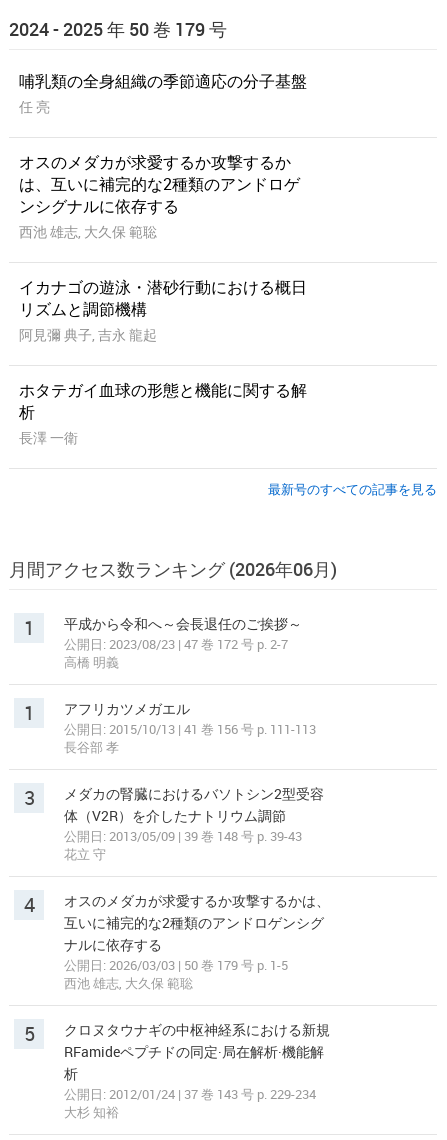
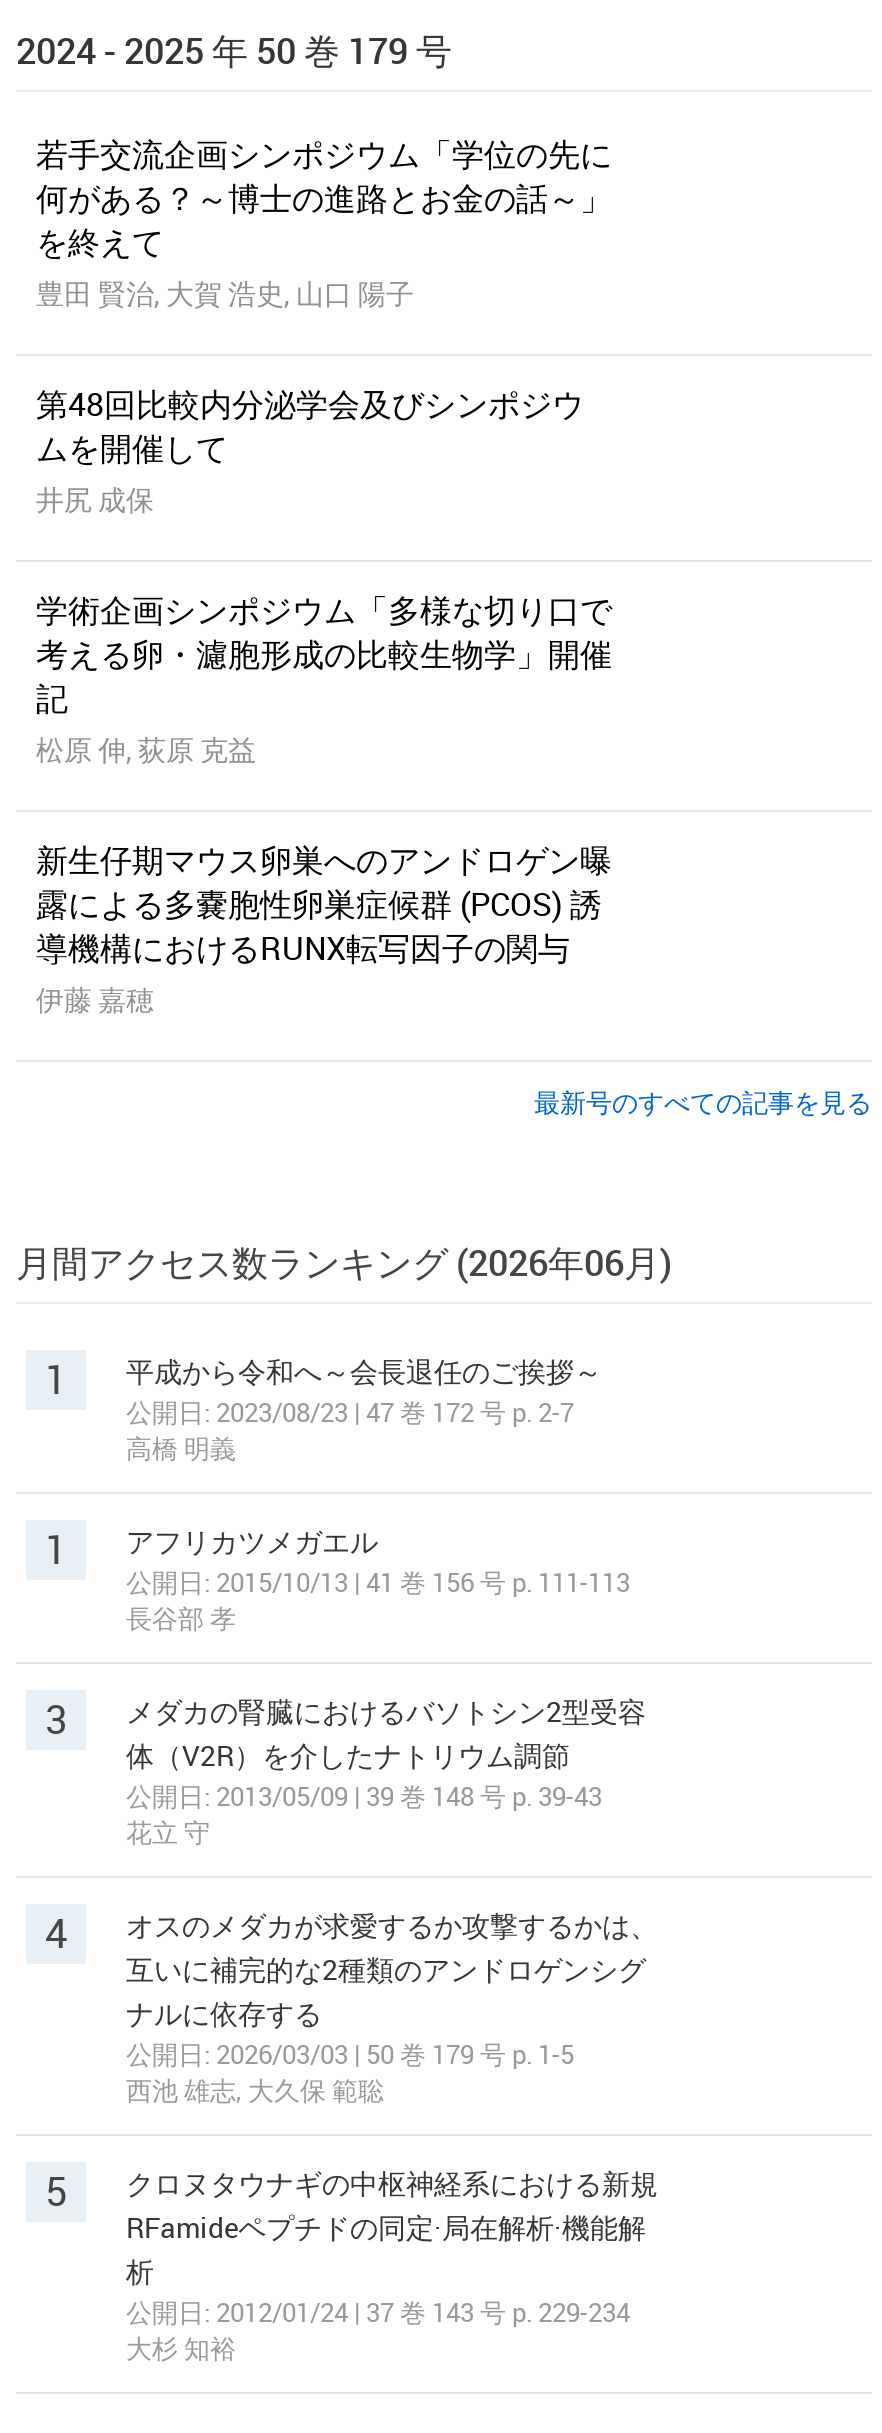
[19,70,307,116] 哺乳類の全身組織の季節適応の分子基盤 | 任 亮 -> [36,132,612,312] 若手交流企画シンポジウム「学位の先に | 何がある？～博士の進路とお金の話～」 | を終えて | 豊田 賢治, 大賀 浩史, 山口 陽子
[19,151,300,241] オスのメダカが求愛するか攻撃するか | は、互いに補完的な2種類のアンドロゲ | ンシグナルに依存する | 西池 雄志, 大久保 範聡 -> [36,382,584,518] 第48回比較内分泌学会及びシンポジウ | ムを開催して | 井尻 成保
[19,276,307,344] イカナゴの遊泳・潜砂行動における概日 | リズムと調節機構 | 阿見彌 典子, 吉永 龍起 -> [36,588,612,768] 学術企画シンポジウム「多様な切り口で | 考える卵・濾胞形成の比較生物学」開催 | 記 | 松原 伸, 荻原 克益
[19,379,307,447] ホタテガイ血球の形態と機能に関する解 | 析 | 長澤 一衛 -> [36,838,612,1018] 新生仔期マウス卵巣へのアンドロゲン曝 | 露による多嚢胞性卵巣症候群 (PCOS) 誘 | 導機構におけるRUNX転写因子の関与 | 伊藤 嘉穂

